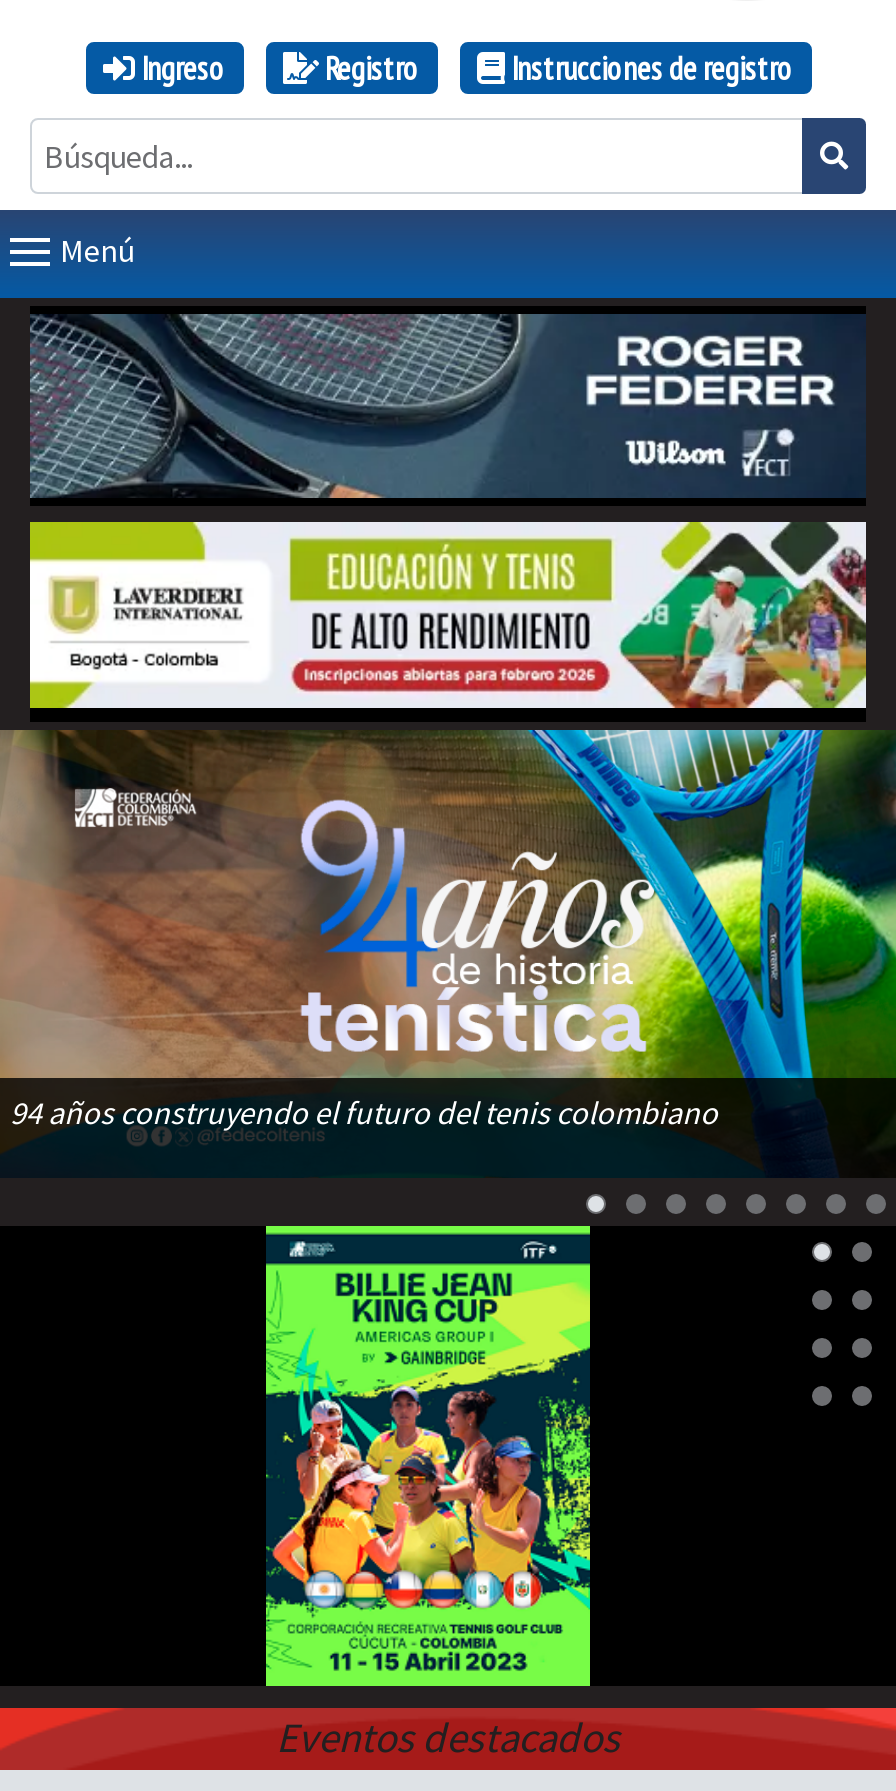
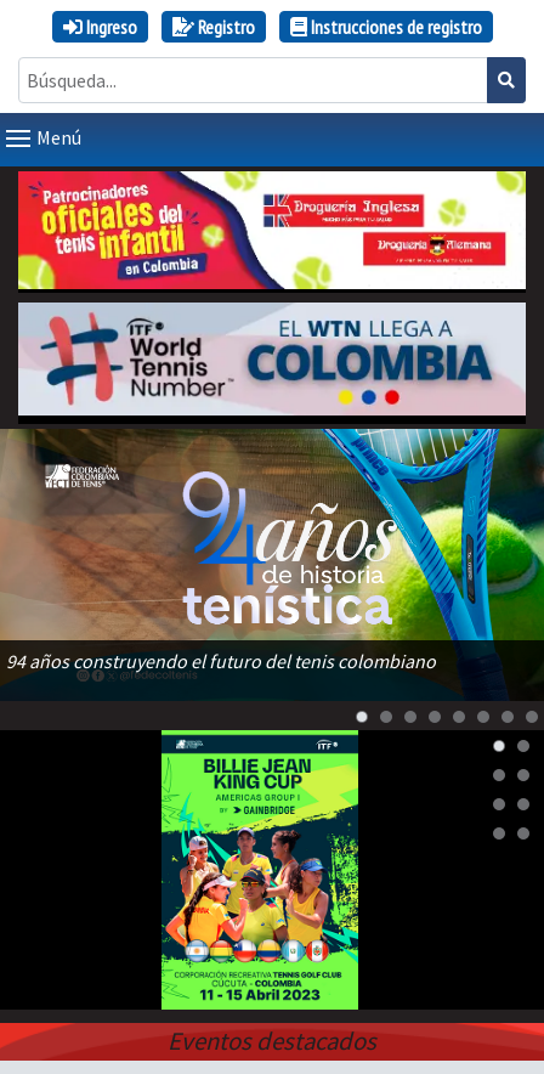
[28,306,866,500] [image] -> [17,170,527,290] [image]
[28,520,868,710] [image] -> [17,301,527,417] [image]

